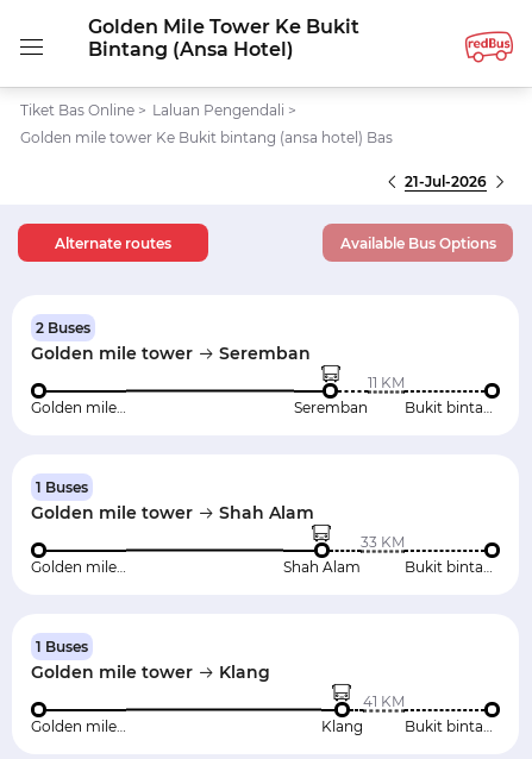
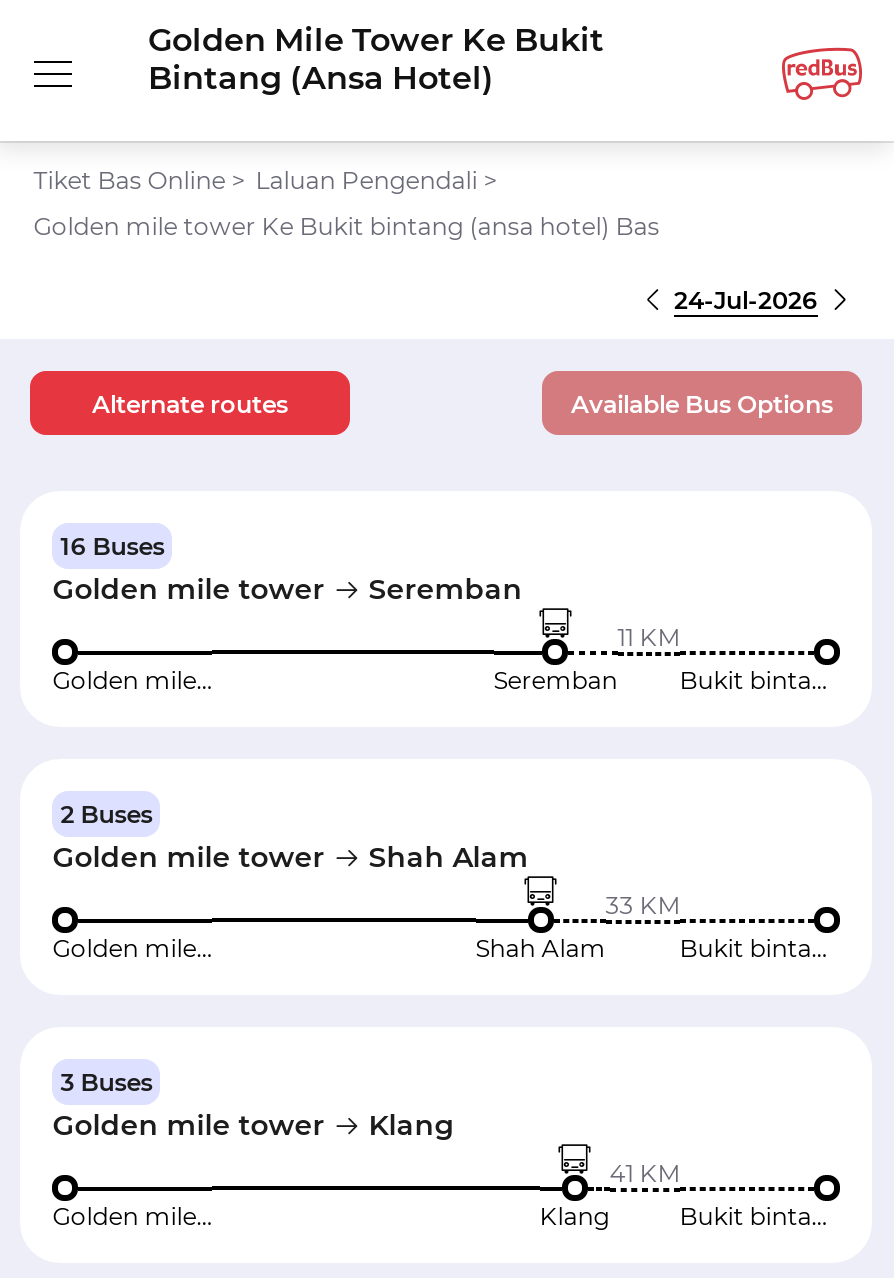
[405,172,487,190] 21-Jul-2026 -> [674,285,818,315] 24-Jul-2026
[36,319,91,337] 2 Buses -> [60,531,164,561] 16 Buses
[36,478,88,496] 1 Buses -> [60,799,152,829] 2 Buses
[36,638,88,655] 1 Buses -> [60,1067,152,1097] 3 Buses

